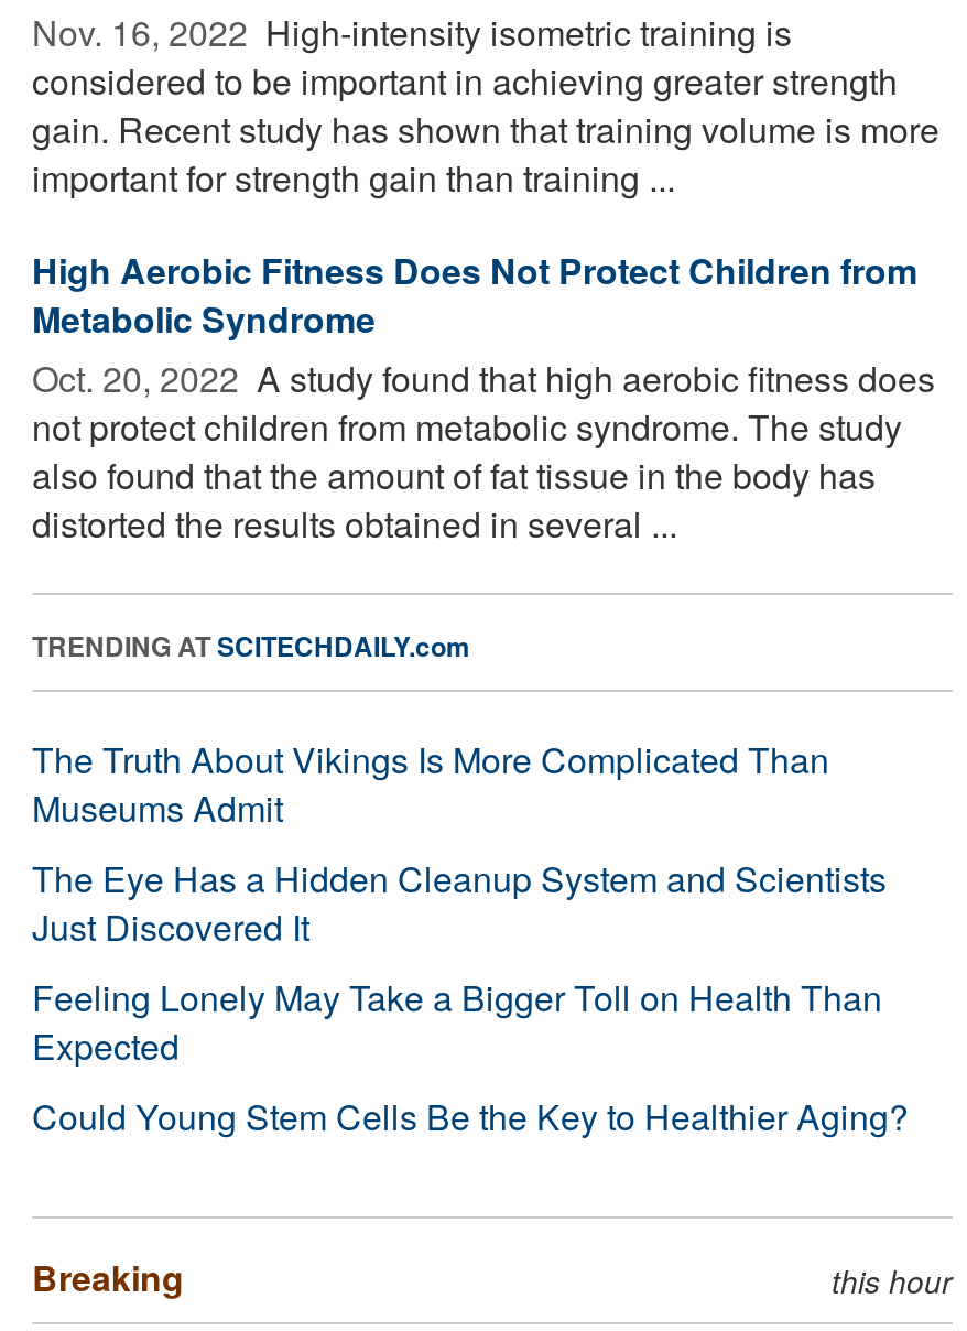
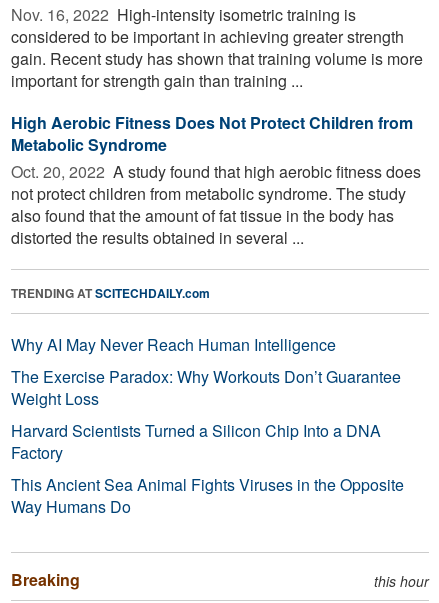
[32,733,909,1141] The Truth About Vikings Is More Complicated Than | Museums Admit | The Eye Has a Hidden Cleanup System and Scientists | Just Discovered It | Feeling Lonely May Take a Bigger Toll on Health Than | Expected | Could Young Stem Cells Be the Key to Healthier Aging? -> [11,333,404,518] Why AI May Never Reach Human Intelligence | The Exercise Paradox: Why Workouts Don’t Guarantee | Weight Loss | Harvard Scientists Turned a Silicon Chip Into a DNA | Factory | This Ancient Sea Animal Fights Viruses in the Opposite | Way Humans Do

